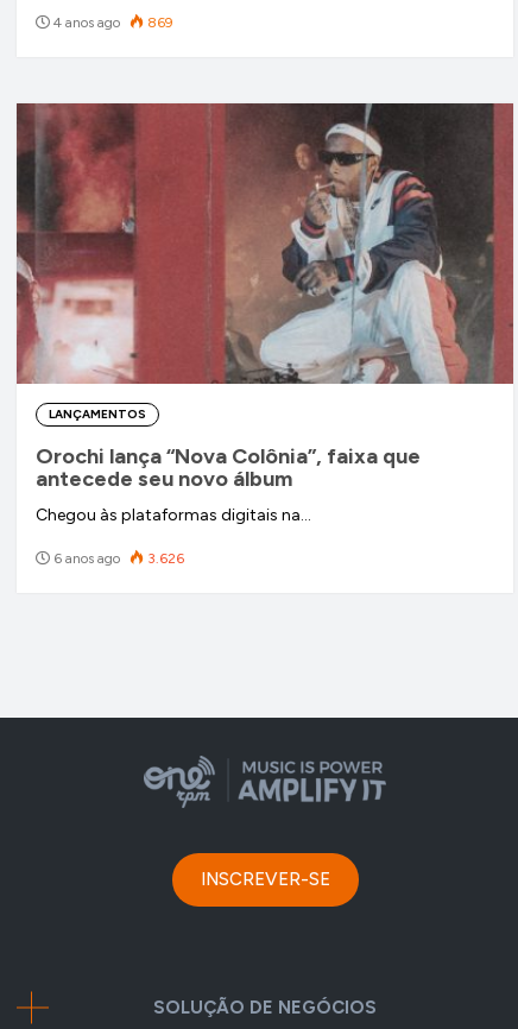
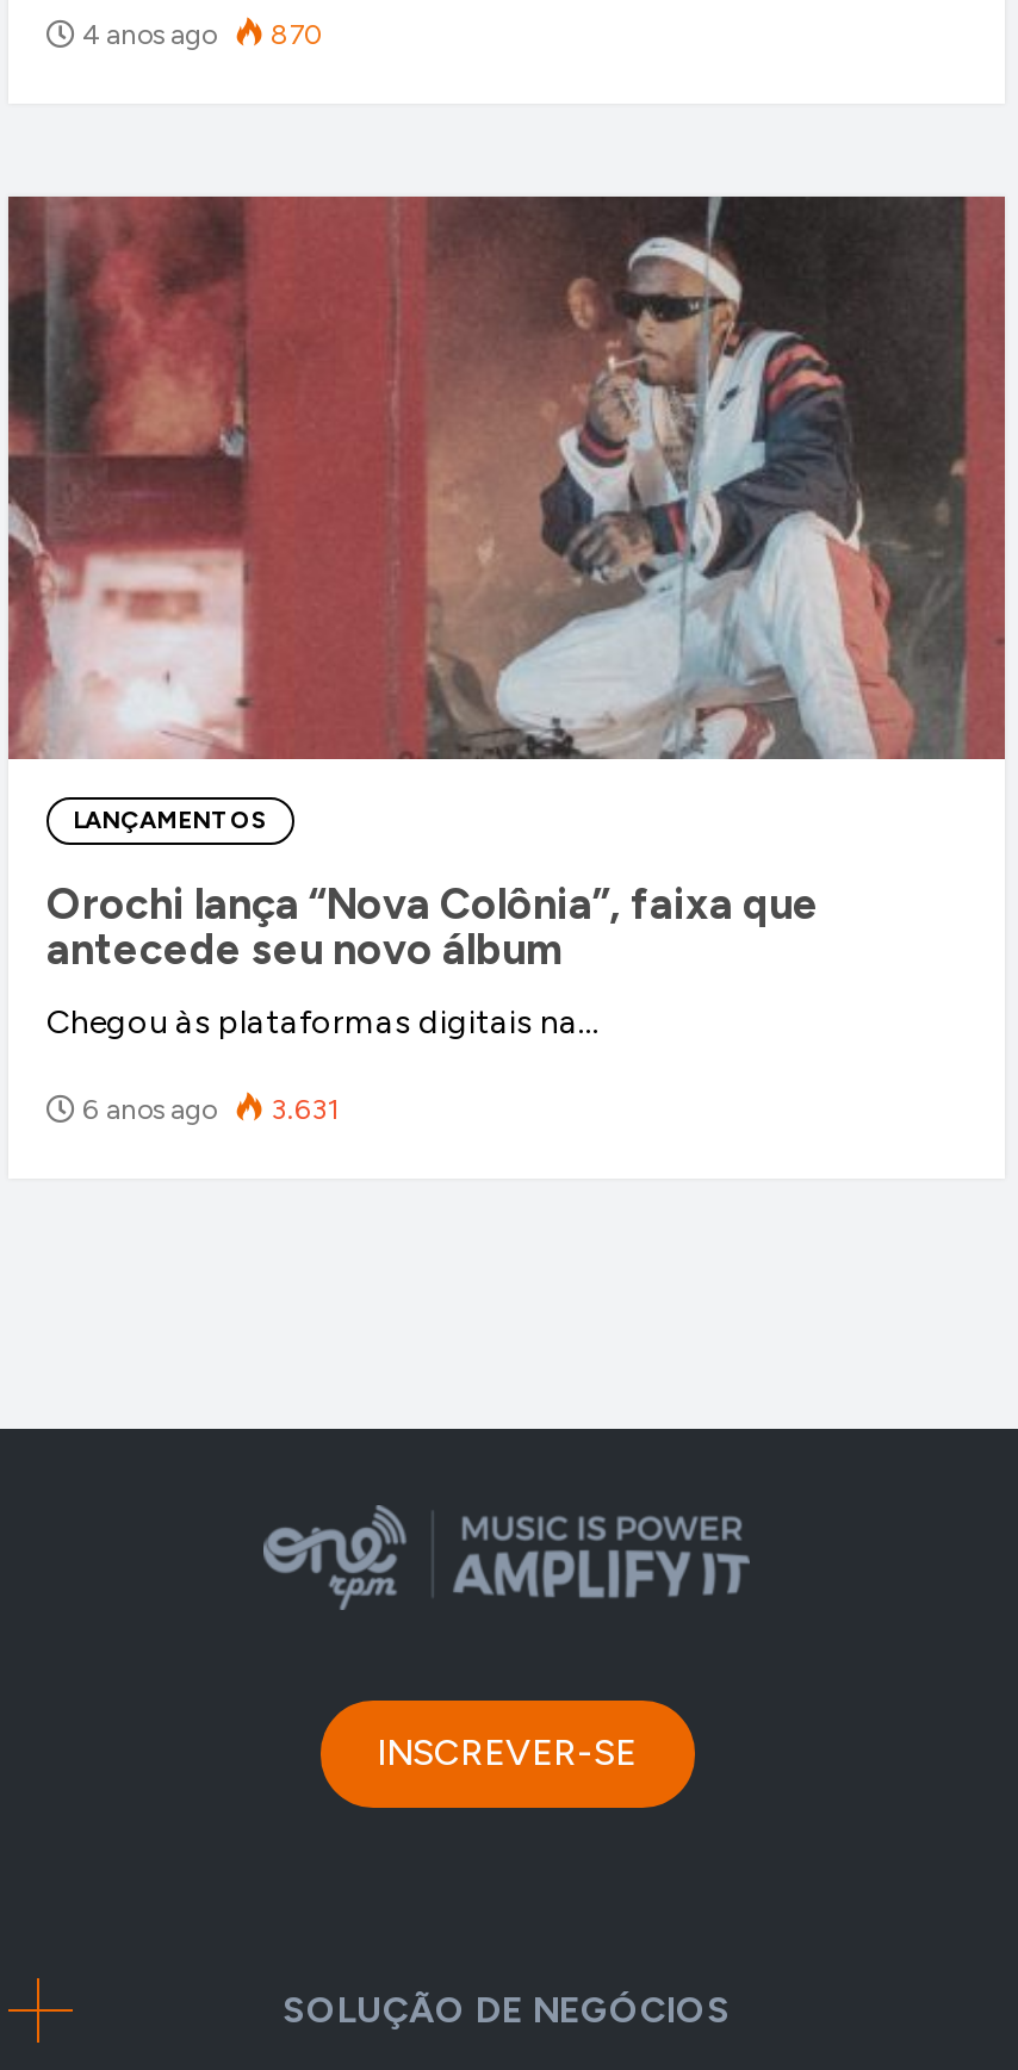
[53,14,173,31] 4 anos ago 869 -> [82,17,325,51] 4 anos ago 870
[53,550,184,566] 6 anos ago 3.626 -> [82,1092,340,1125] 6 anos ago 3.631

